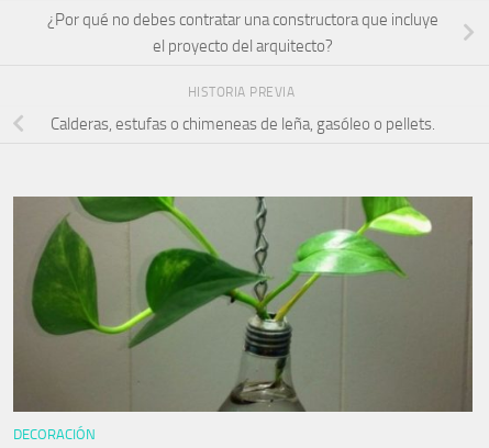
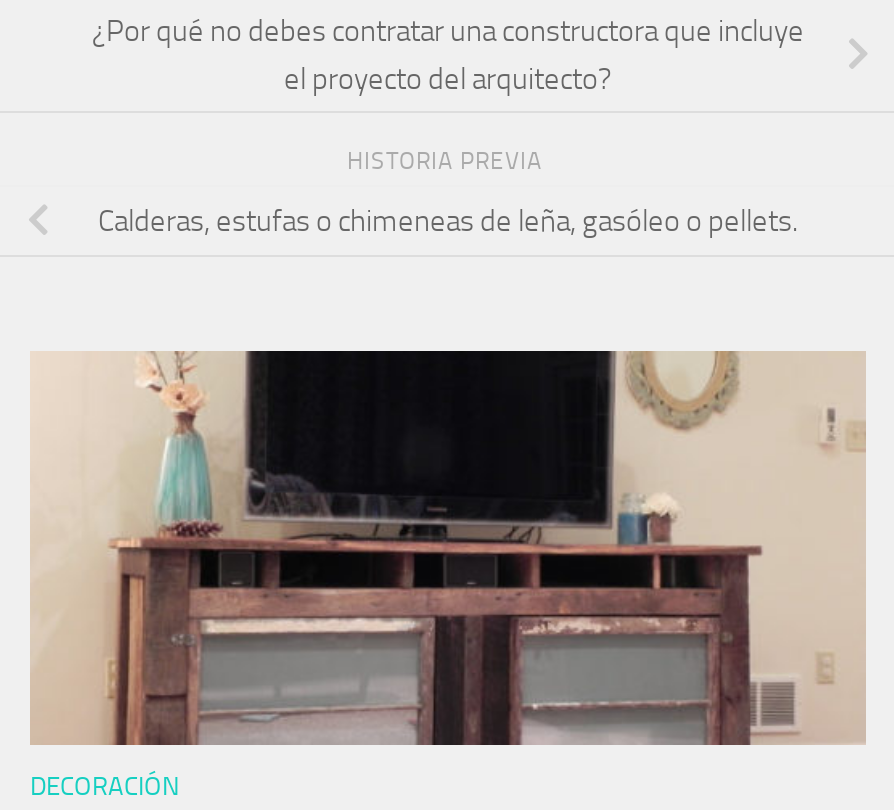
[12,195,473,412] [image] -> [30,349,864,745] [image]

